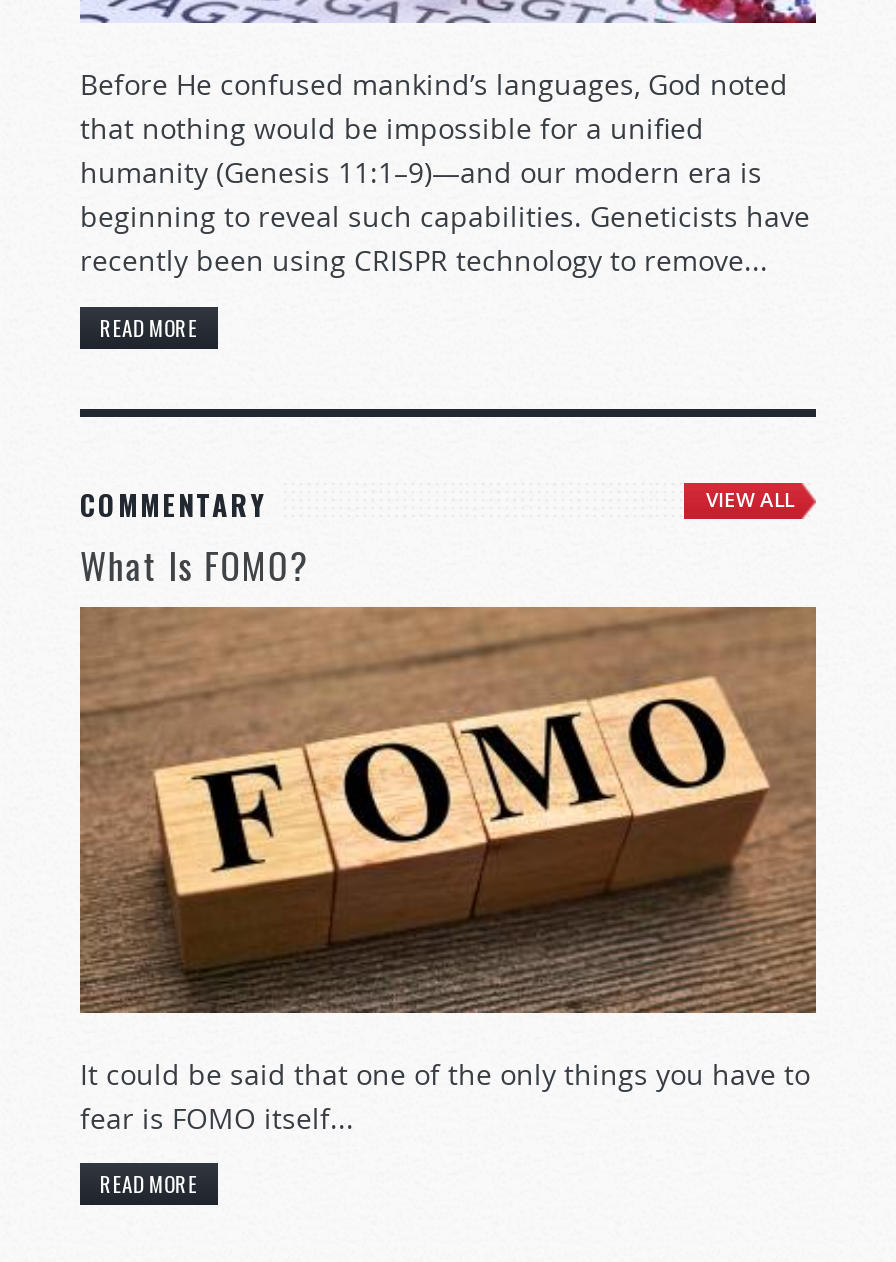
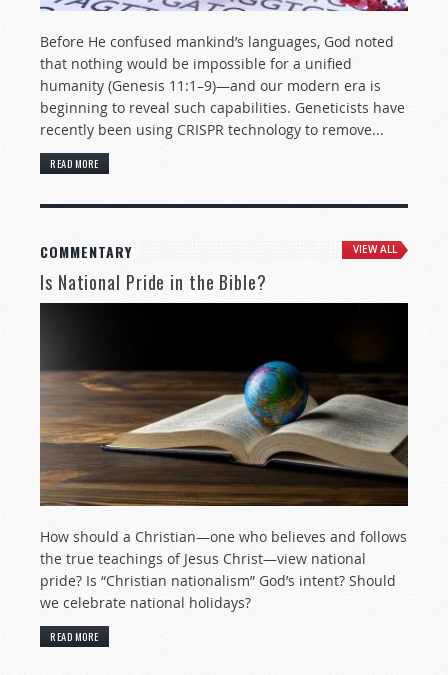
[80,538,309,590] What Is FOMO? -> [40,269,267,295] Is National Pride in the Bible?
[80,606,818,950] [image] -> [40,302,409,506] [image]
[80,1054,810,1136] It could be said that one of the only things you have to | fear is FOMO itself... -> [40,527,407,612] How should a Christian—one who believes and follows | the true teachings of Jesus Christ—view national | pride? Is “Christian nationalism” God’s intent? Should | we celebrate national holidays?

